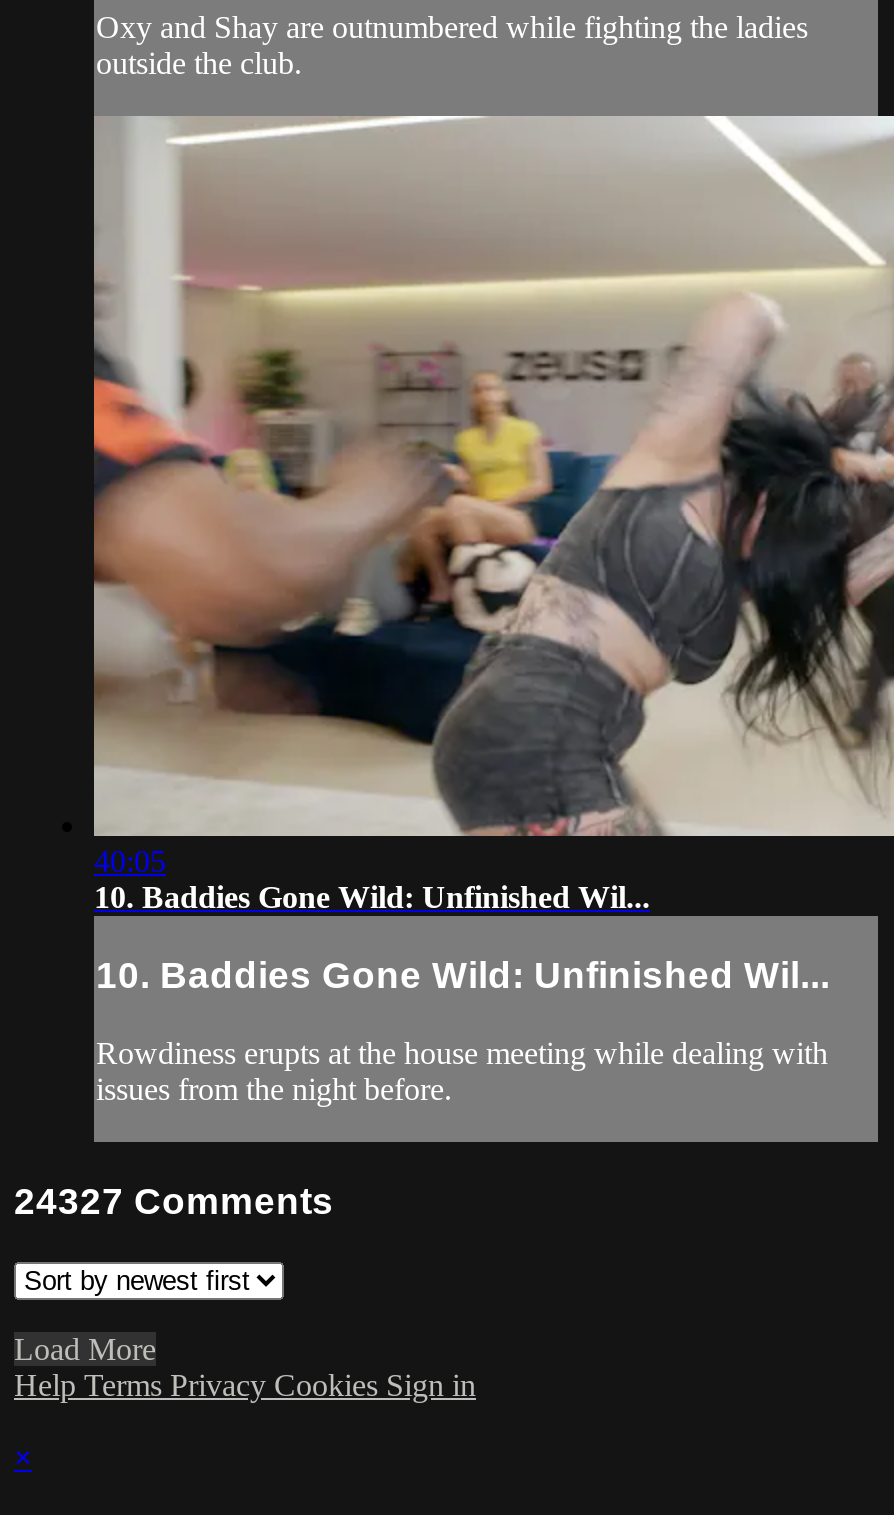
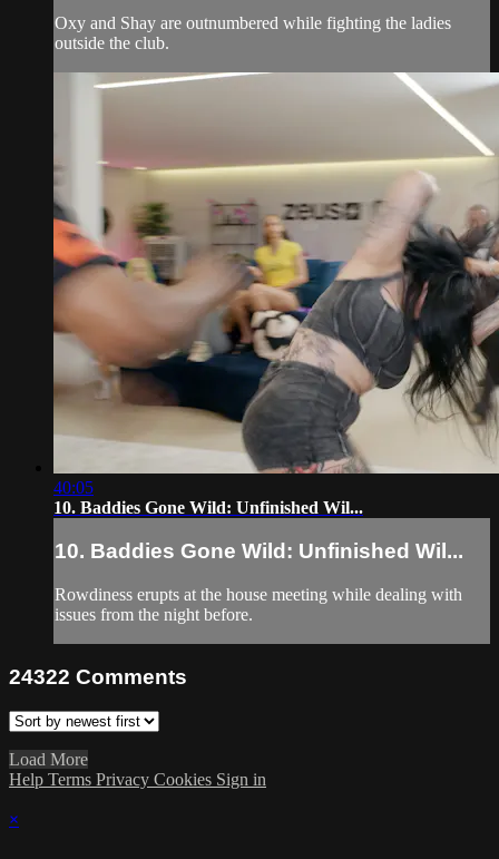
[14,1180,334,1222] 24327 Comments -> [9,665,187,688] 24322 Comments

